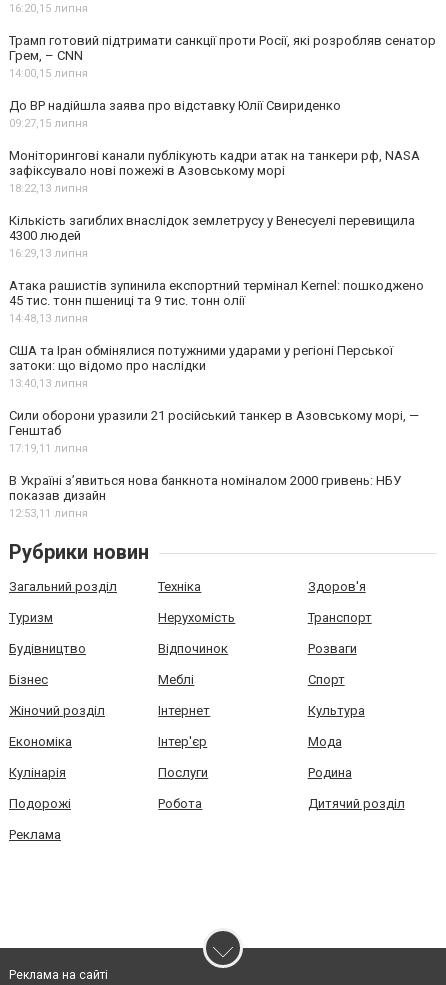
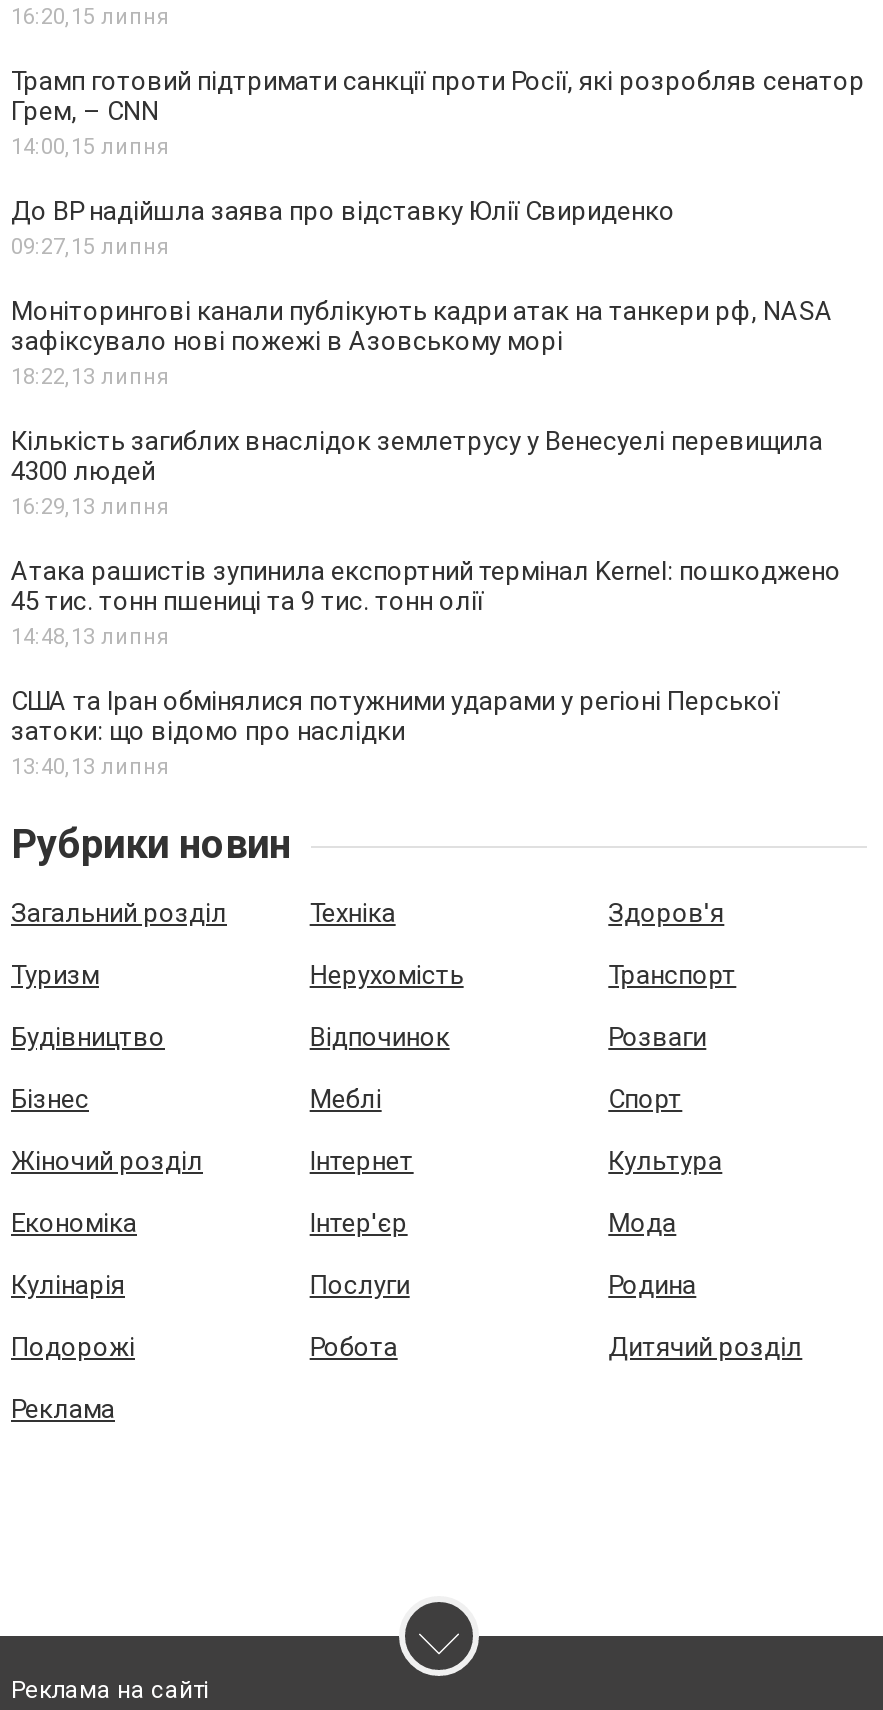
[9,408,419,520] Сили оборони уразили 21 російський танкер в Азовському морі, — | Генштаб | 17:19,11 липня | В Україні з’явиться нова банкнота номіналом 2000 гривень: НБУ | показав дизайн | 12:53,11 липня -> none

